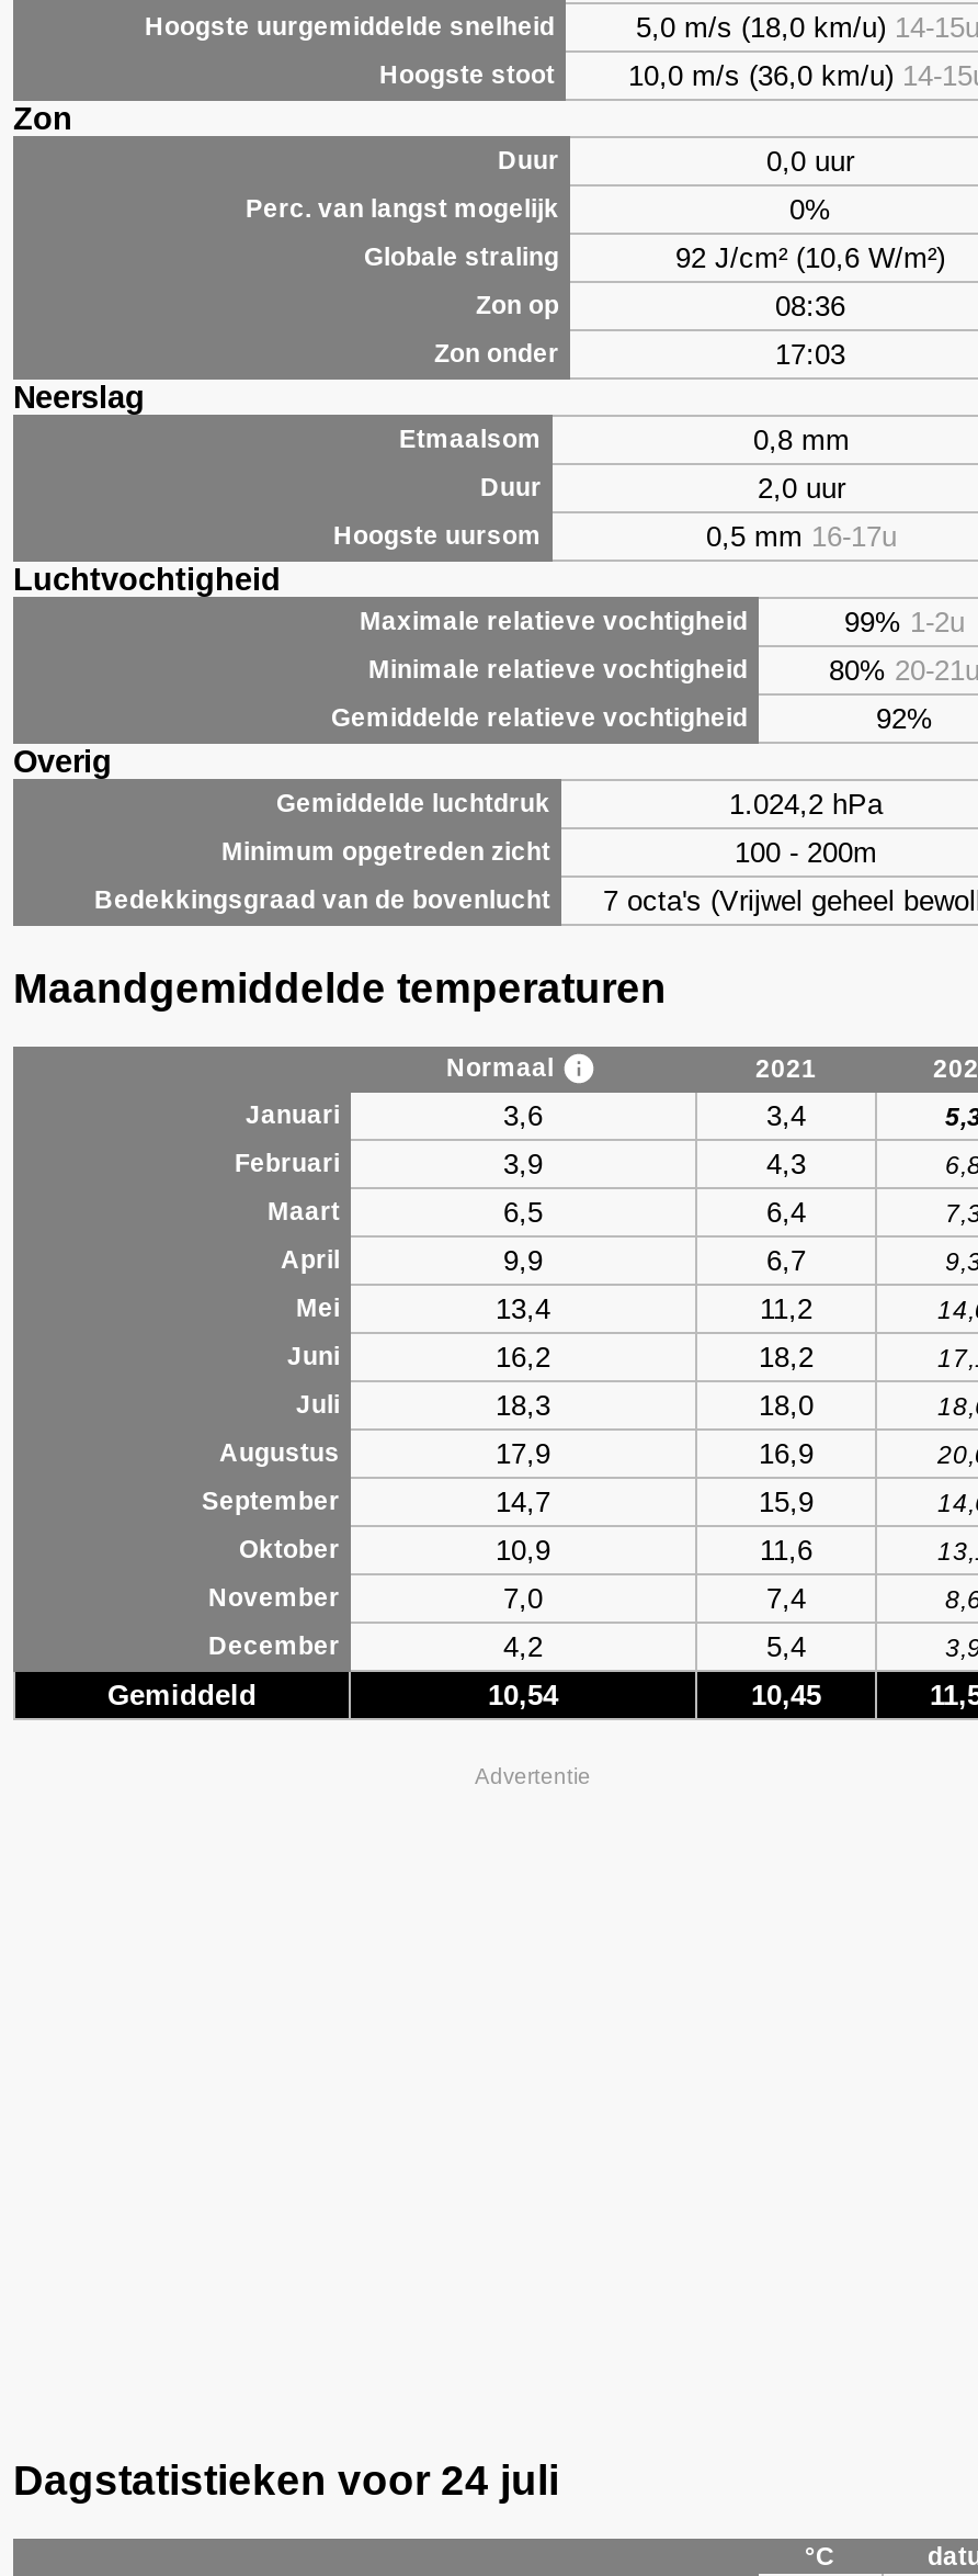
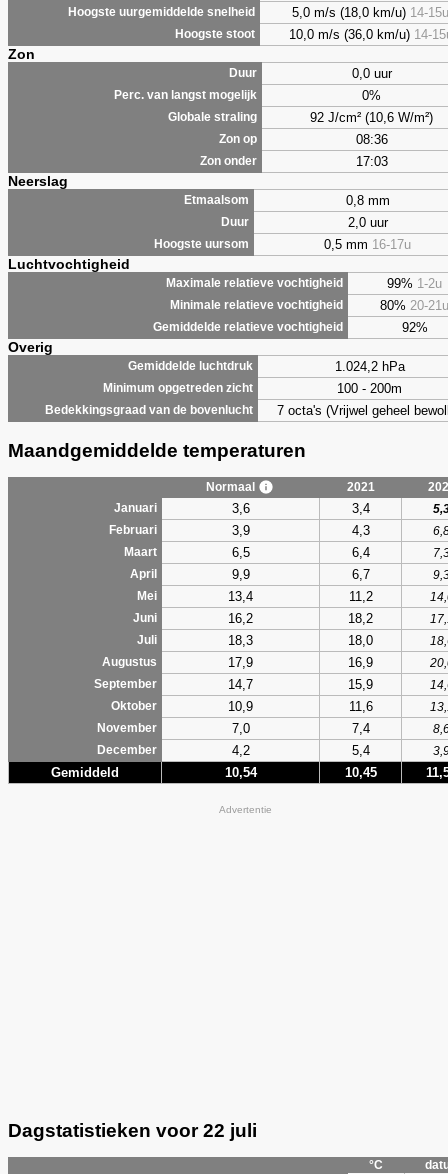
[13,2457,559,2503] Dagstatistieken voor 24 juli -> [8,1120,257,1141] Dagstatistieken voor 22 juli

